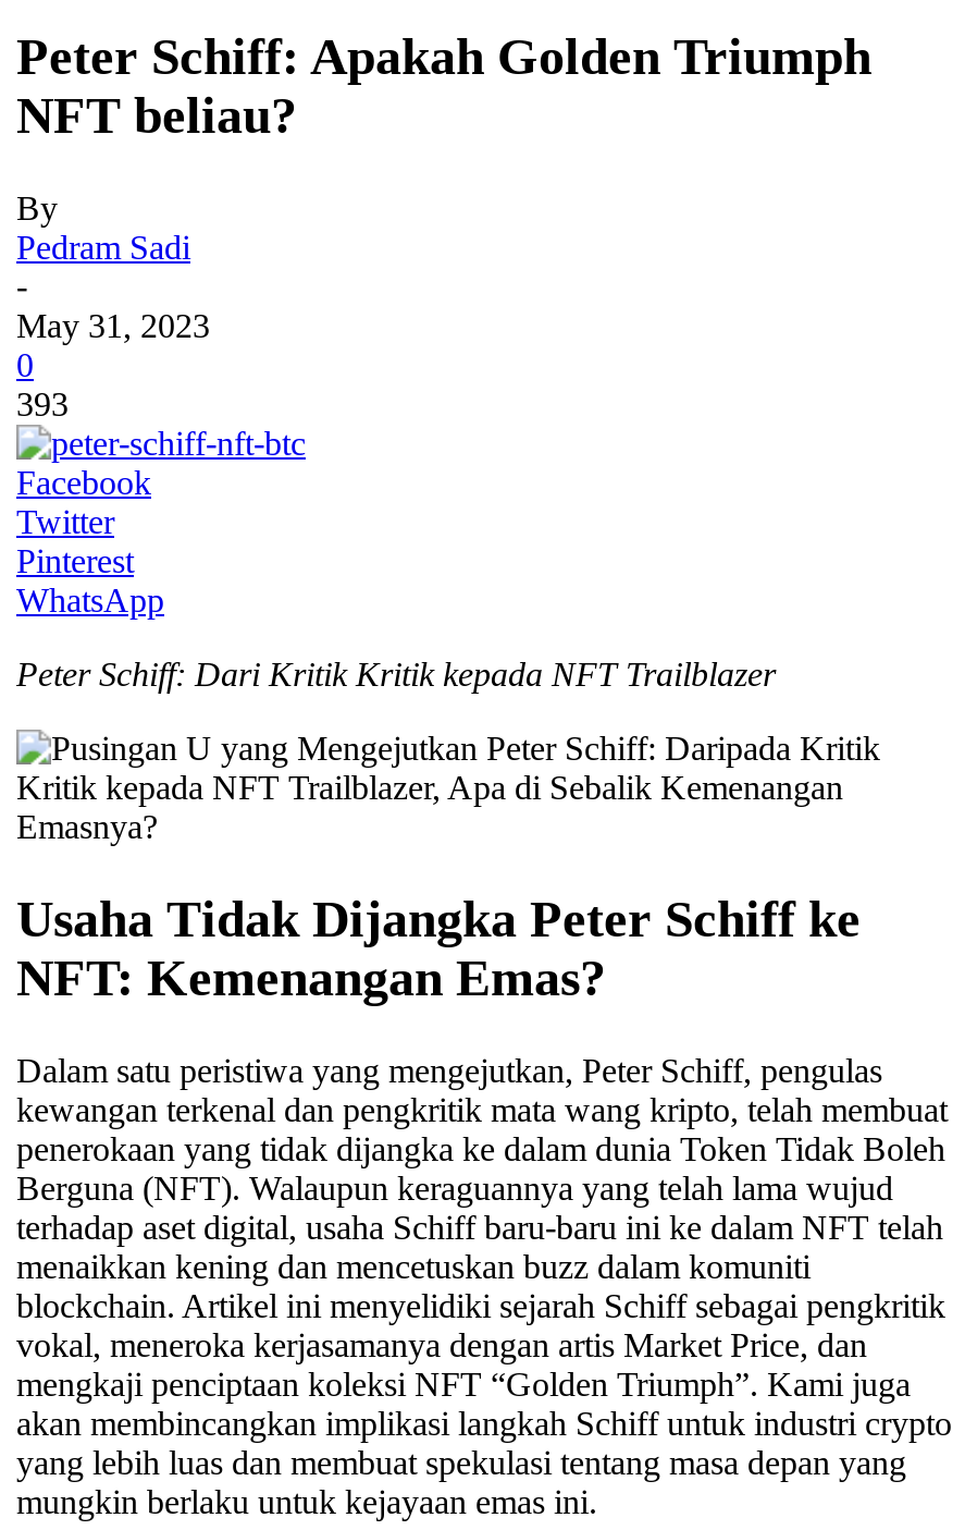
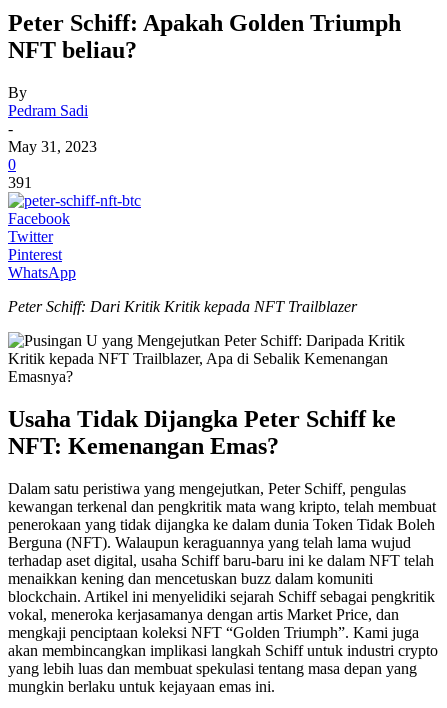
[16,385,69,422] 393 -> [8,174,32,191] 391

